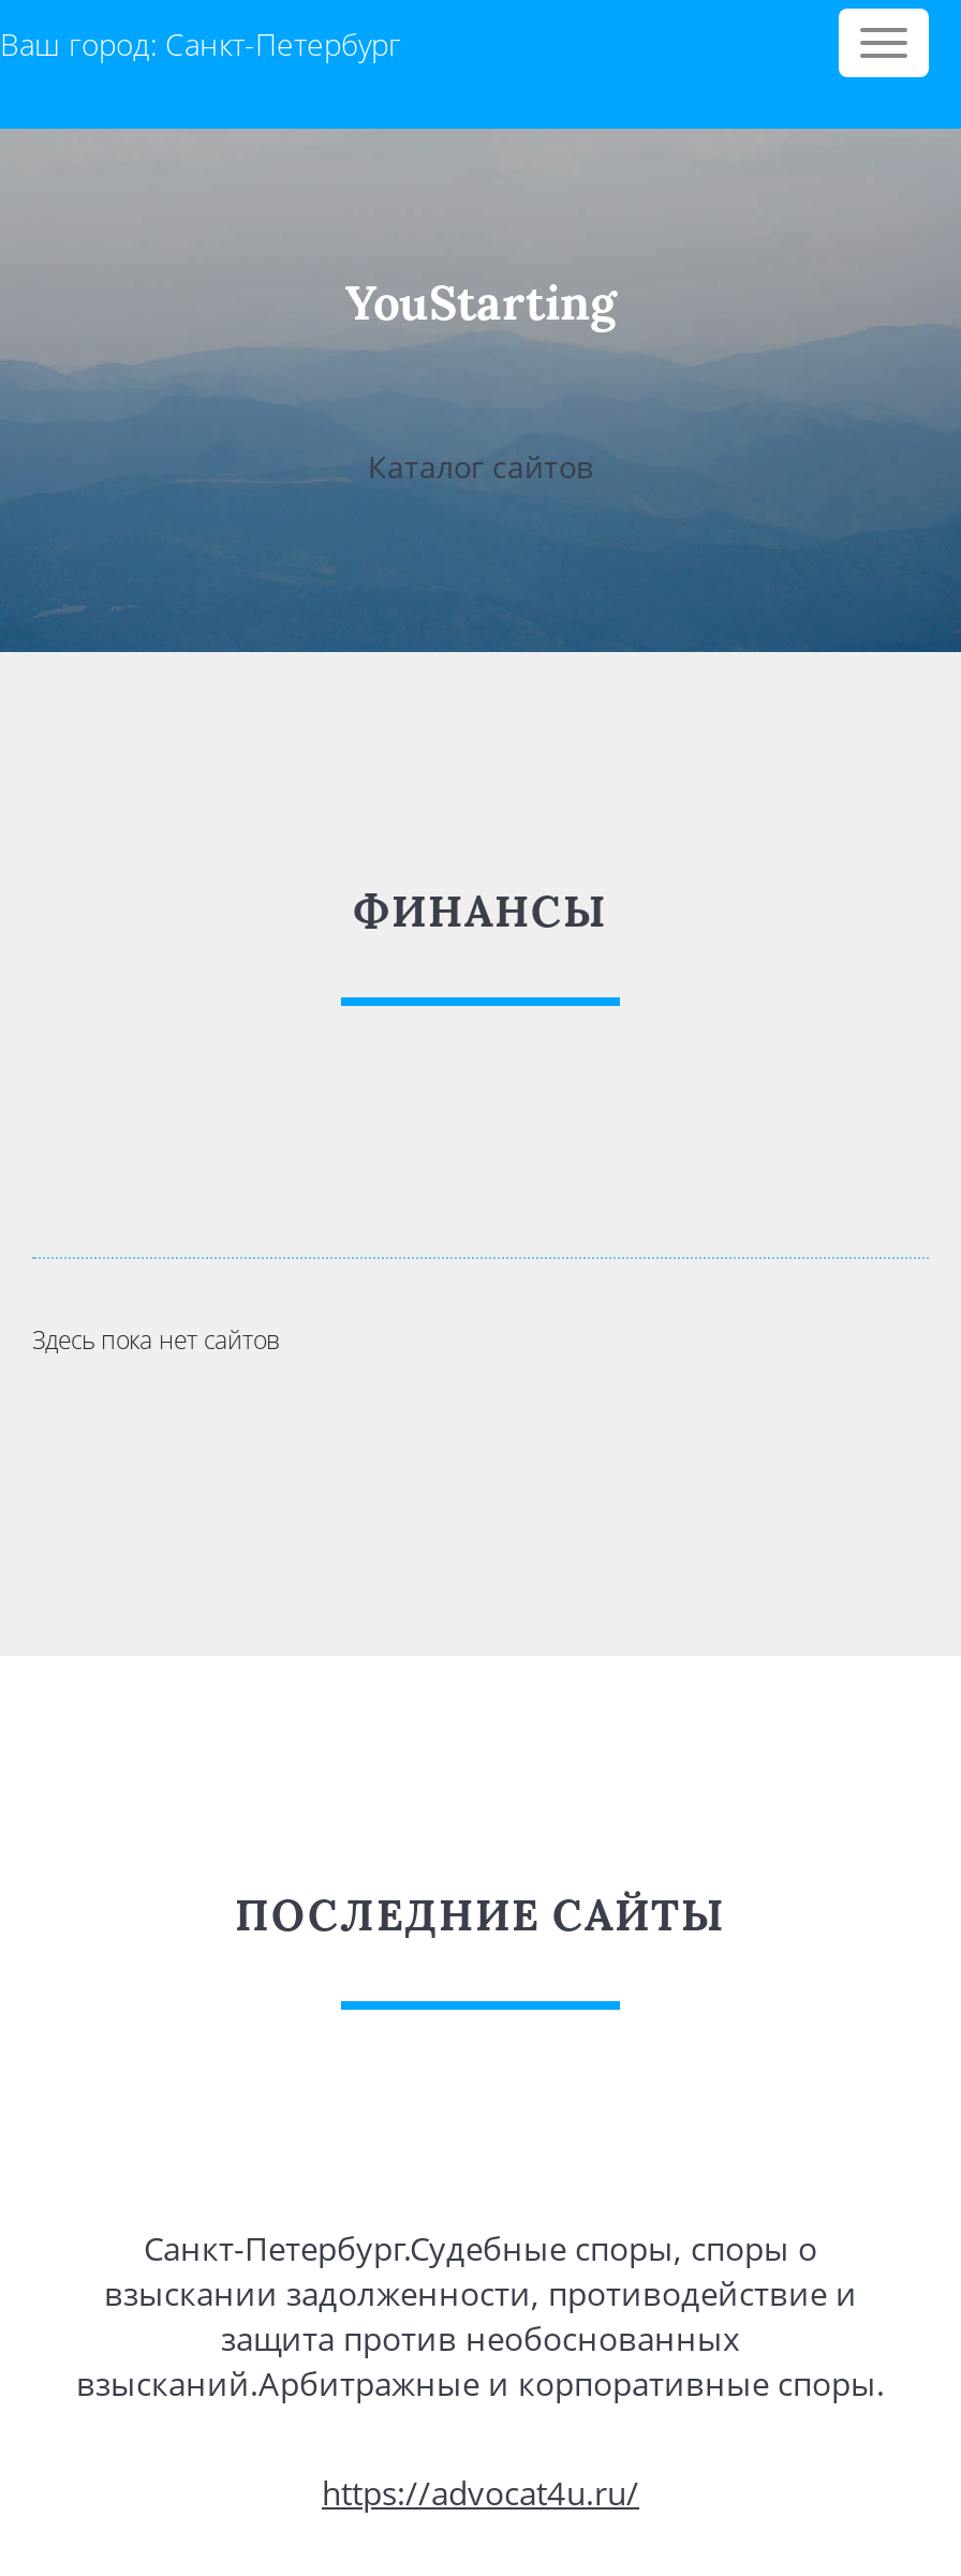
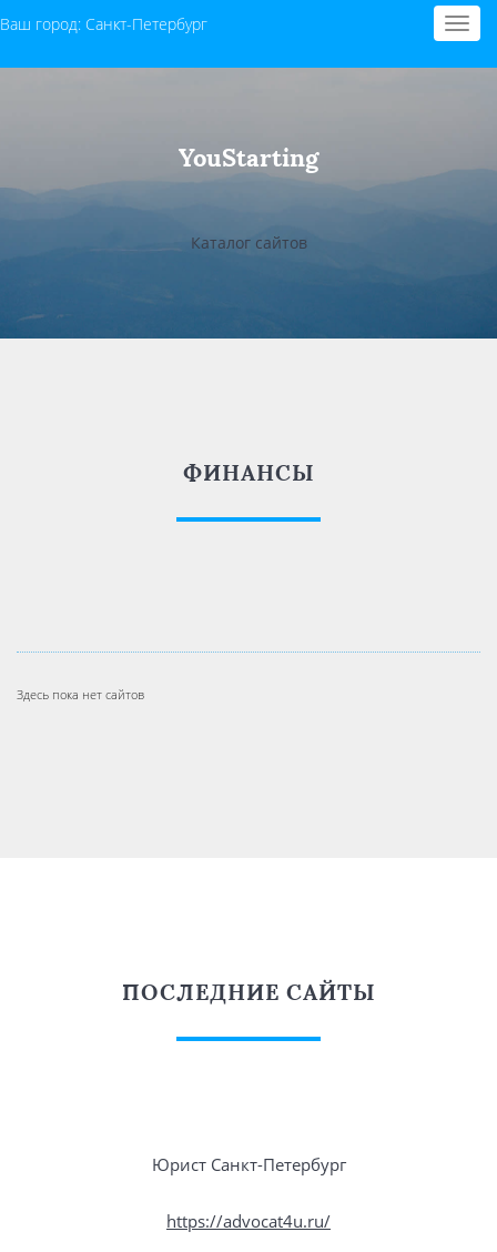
[76,2227,885,2405] Санкт-Петербург.Судебные споры, споры о | взыскании задолженности, противодействие и | защита против необоснованных | взысканий.Арбитражные и корпоративные споры. -> [151,1153,346,1176] Юрист Санкт-Петербург

